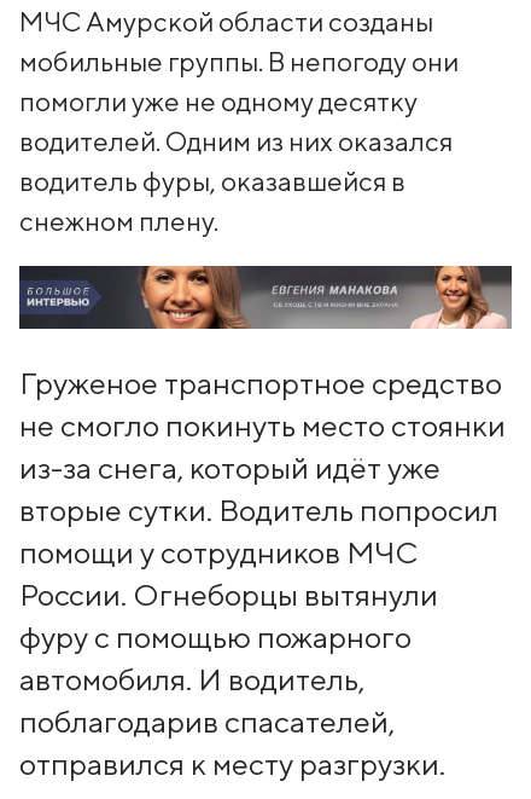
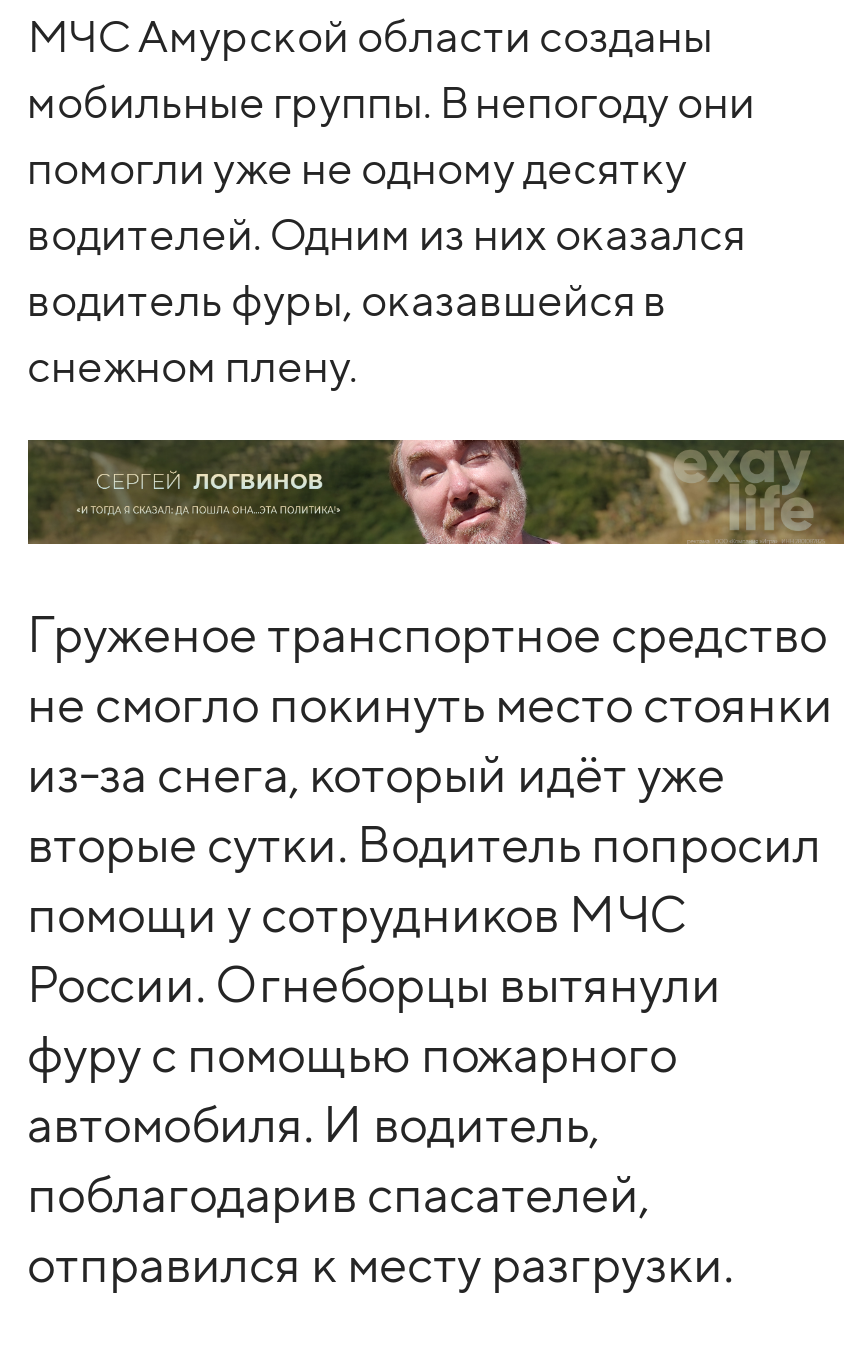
[19,265,513,330] [image] -> [28,438,846,546] [image]

